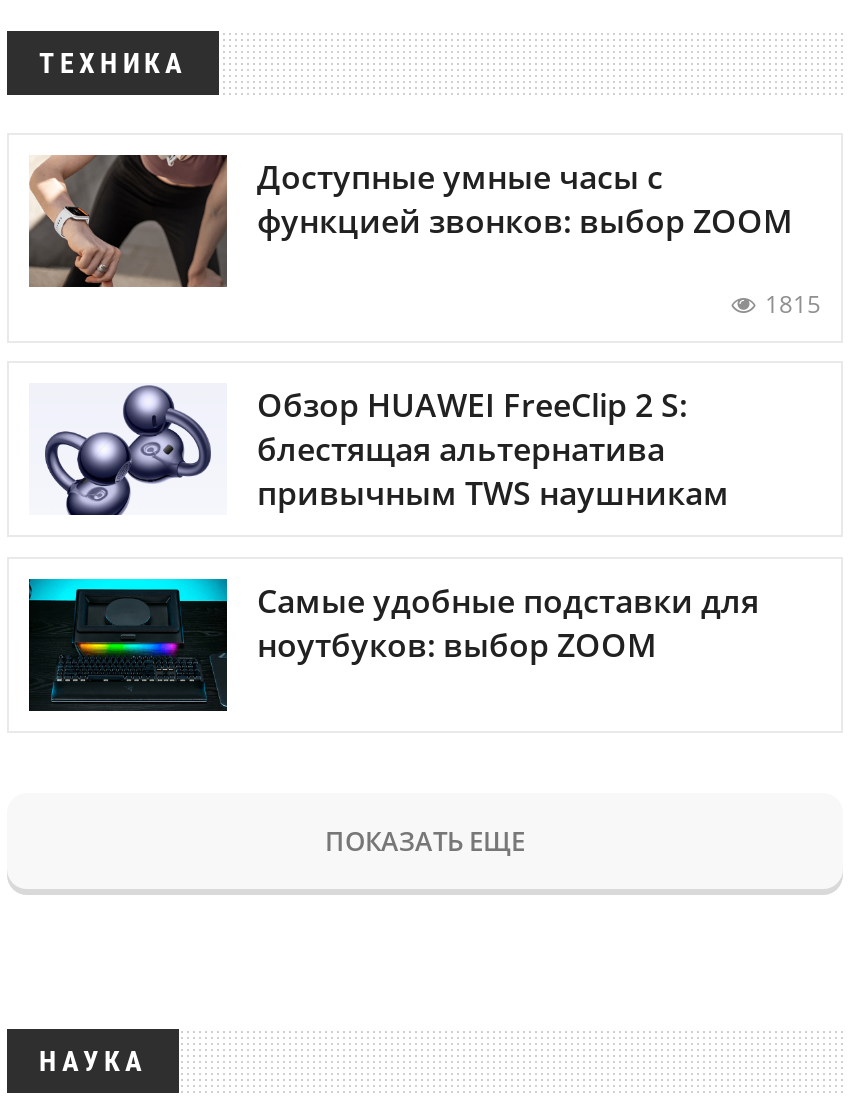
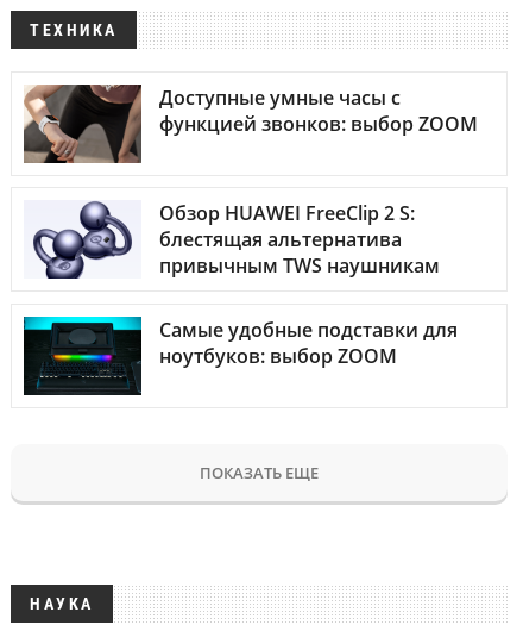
[765,287,821,321] 1815 -> none

